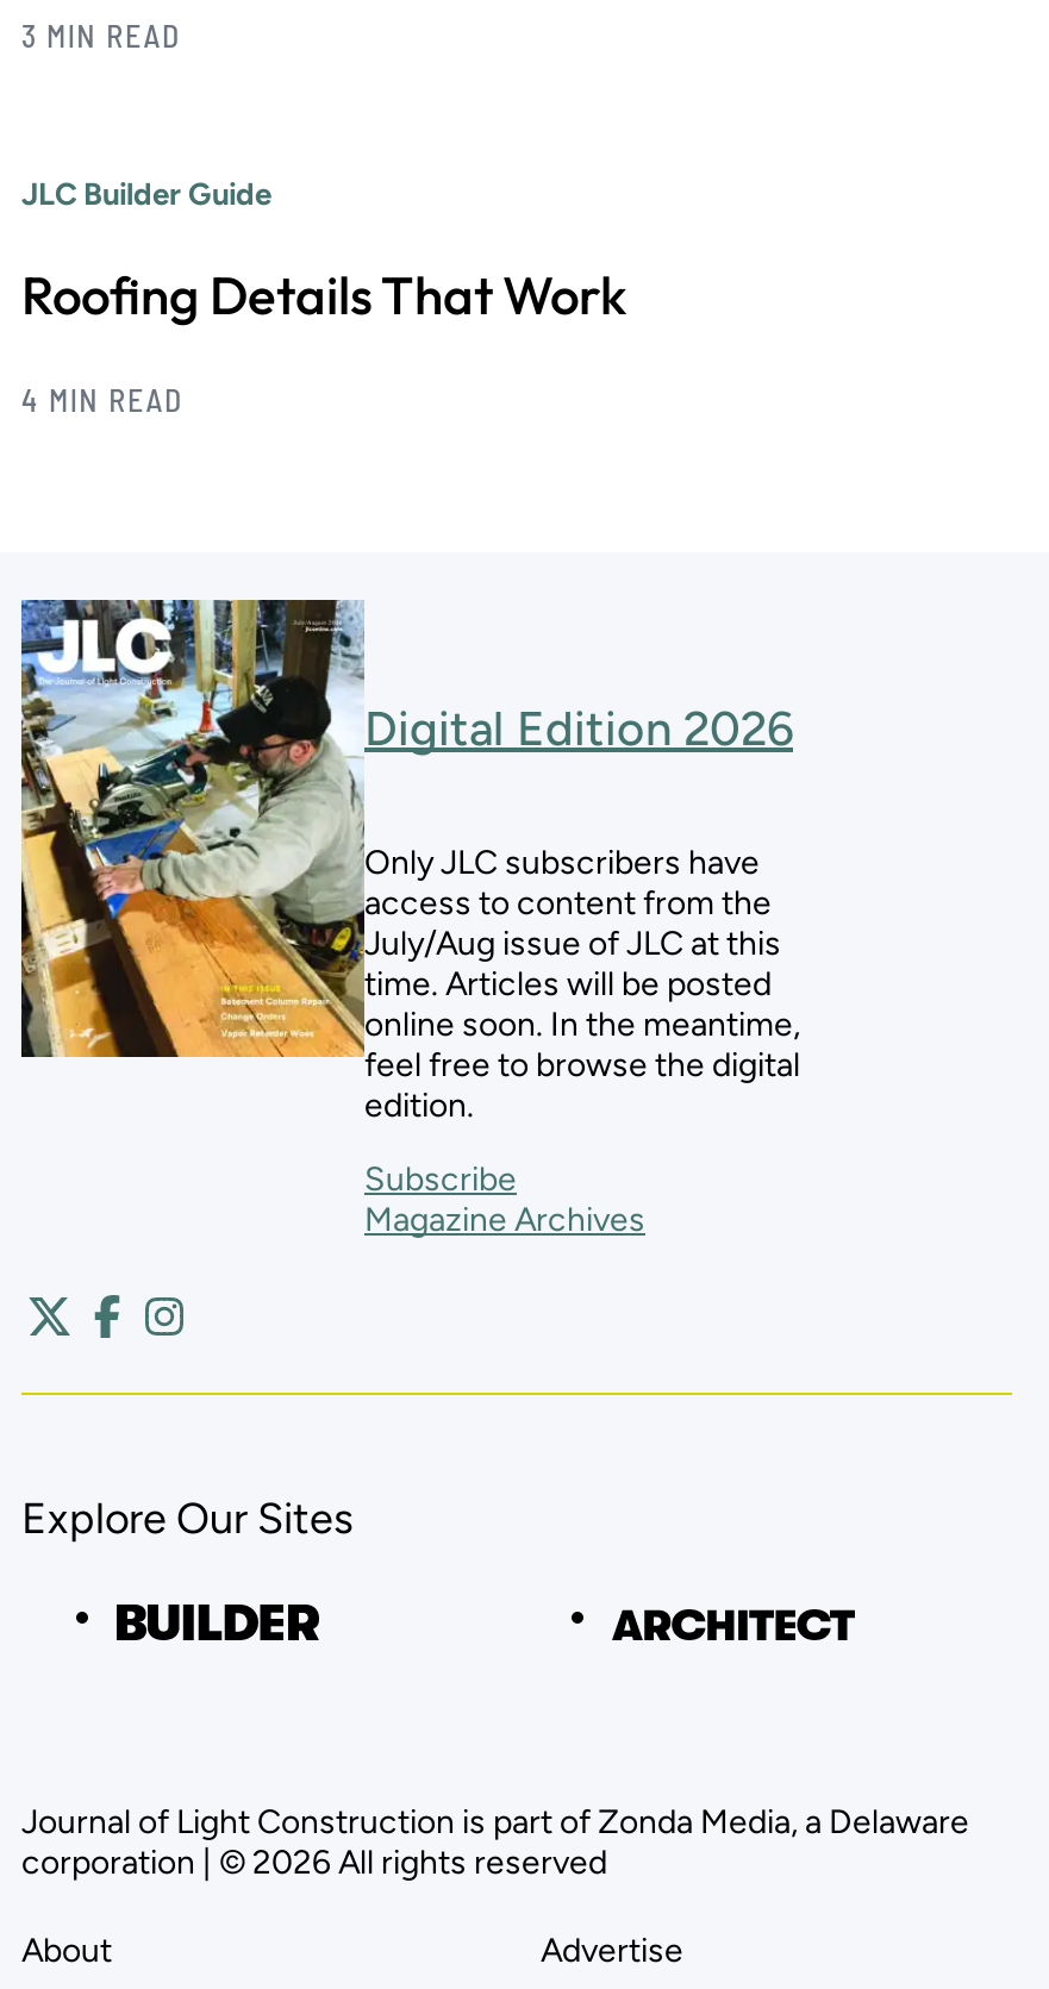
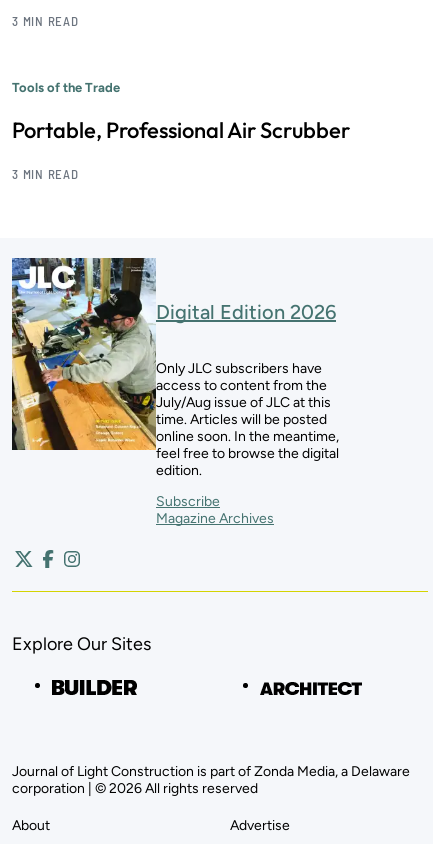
[21,175,271,211] JLC Builder Guide -> [12,80,120,95] Tools of the Trade
[21,261,626,328] Roofing Details That Work -> [12,116,350,144] Portable, Professional Air Scrubber
[21,380,183,418] 4 MIN READ -> [12,166,79,182] 3 MIN READ

